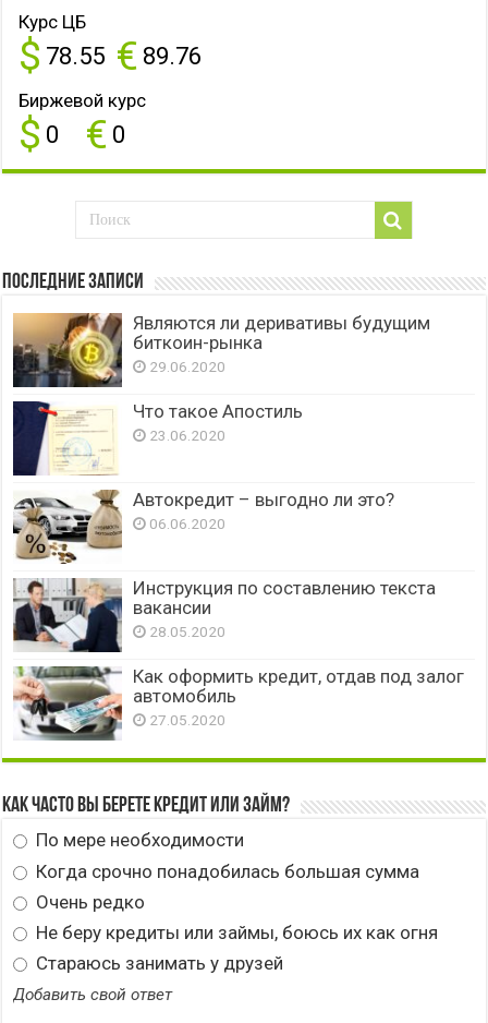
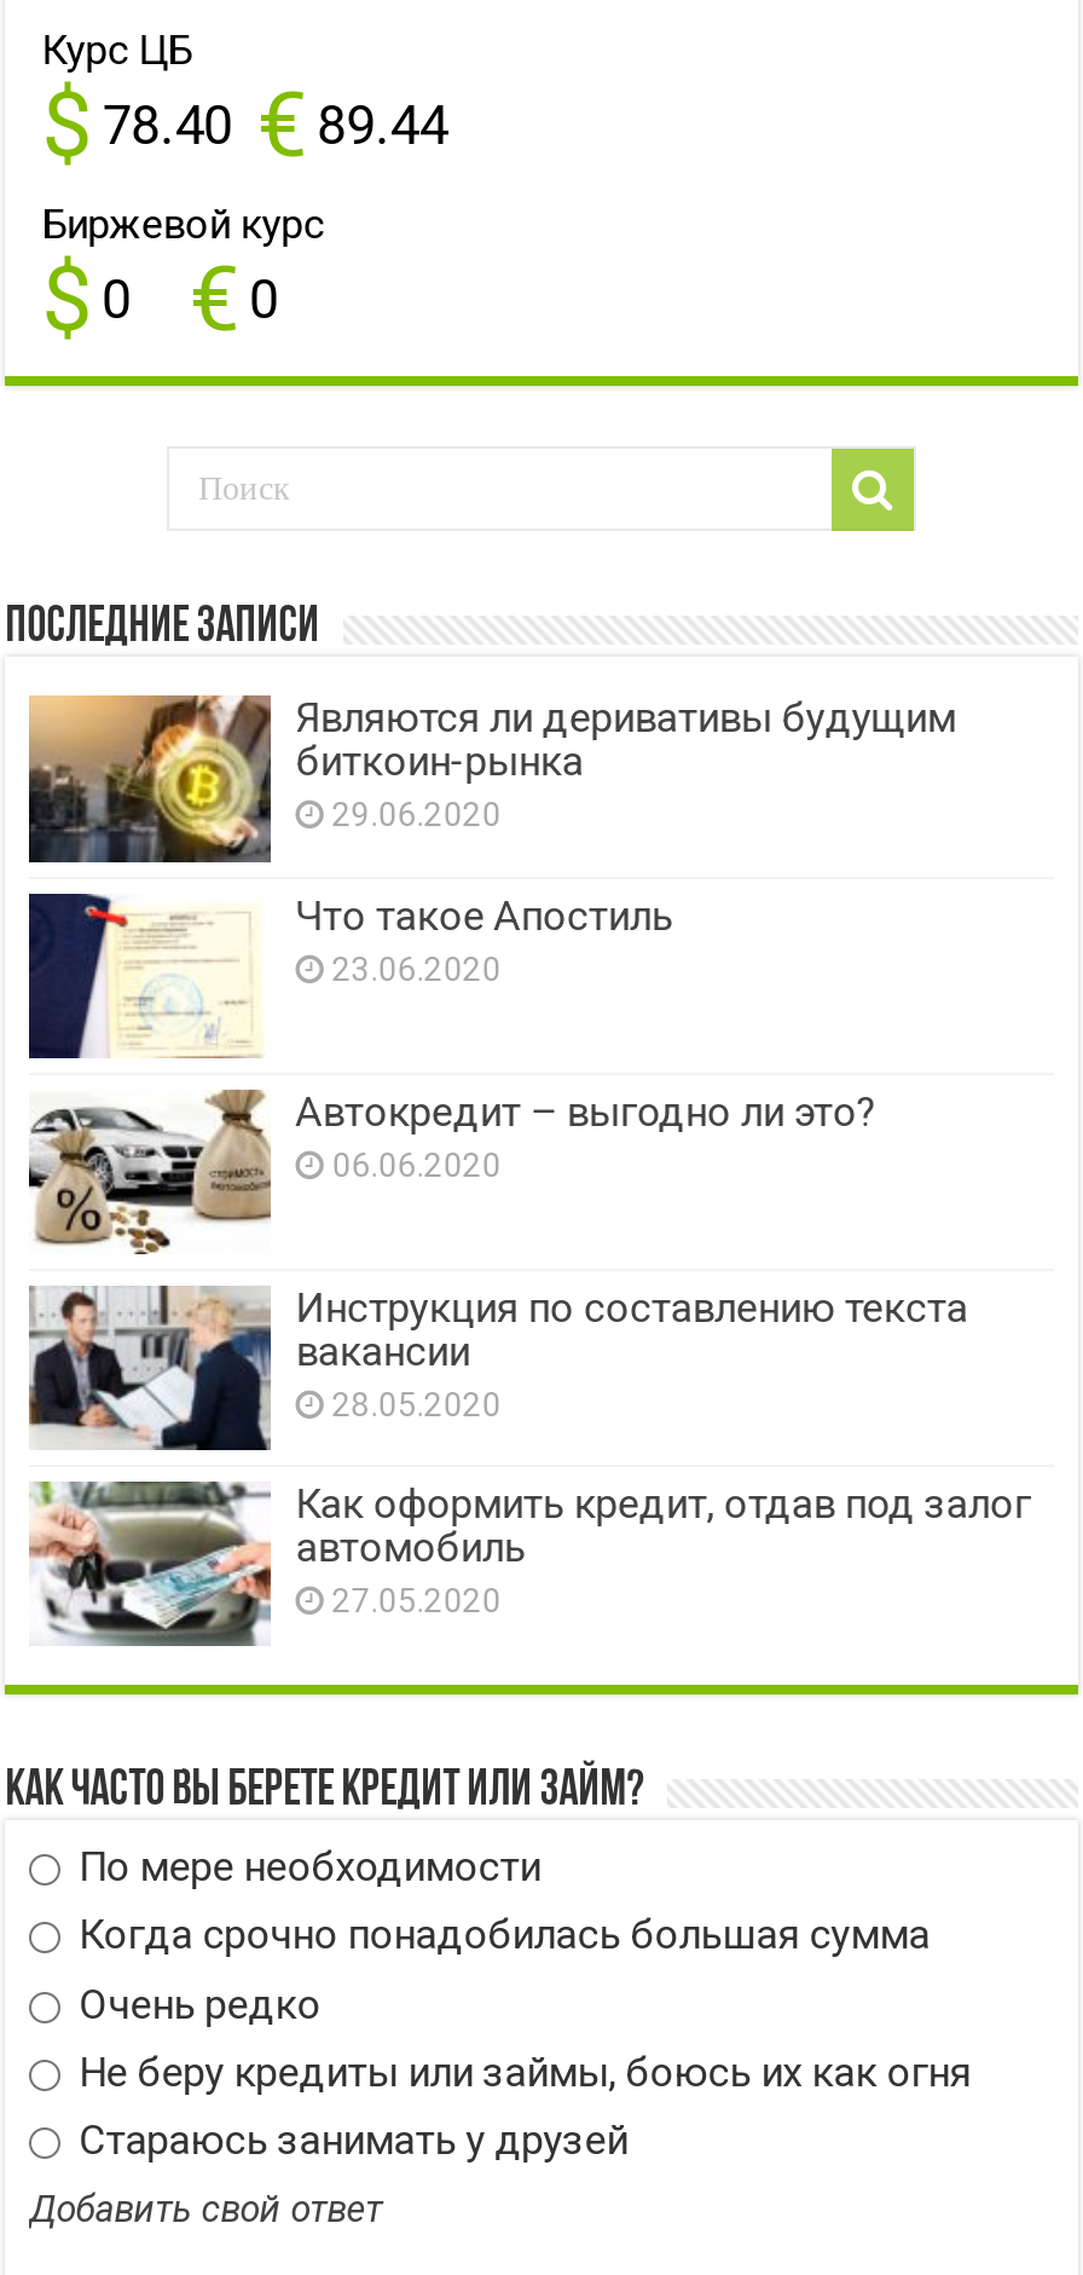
[19,31,202,79] $ 78.55 € 89.76 -> [42,73,448,179] $ 78.40 € 89.44

